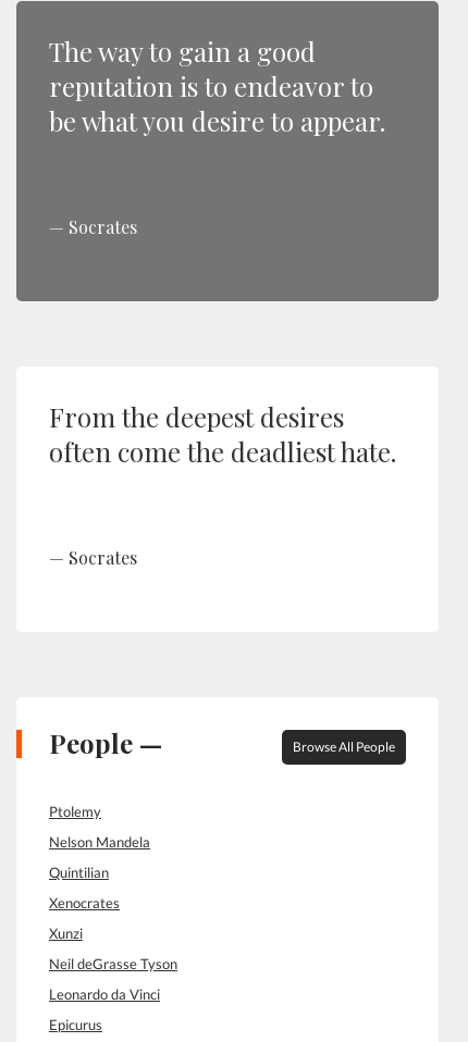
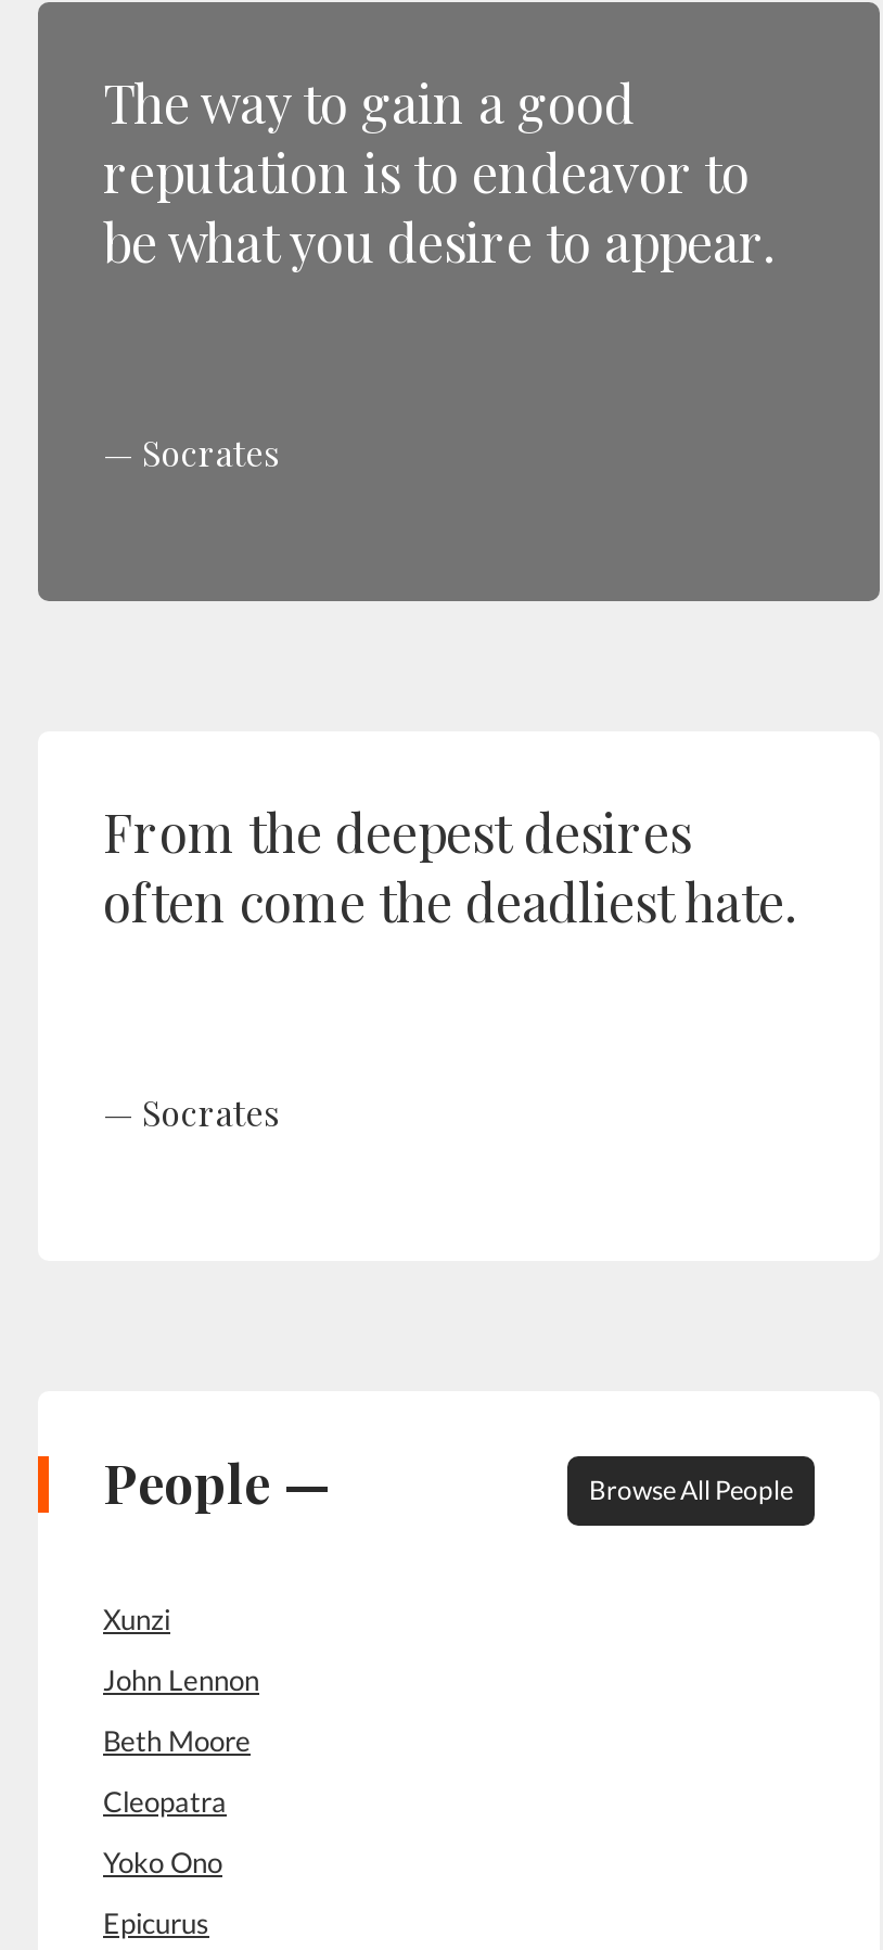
[49,803,150,911] Ptolemy | Nelson Mandela | Quintilian | Xenocrates -> none
moved [49,925,83,942] -> [103,1602,170,1636]: Xunzi
[49,955,177,1003] Neil deGrasse Tyson | Leonardo da Vinci -> [103,1662,259,1879] John Lennon | Beth Moore | Cleopatra | Yoko Ono

